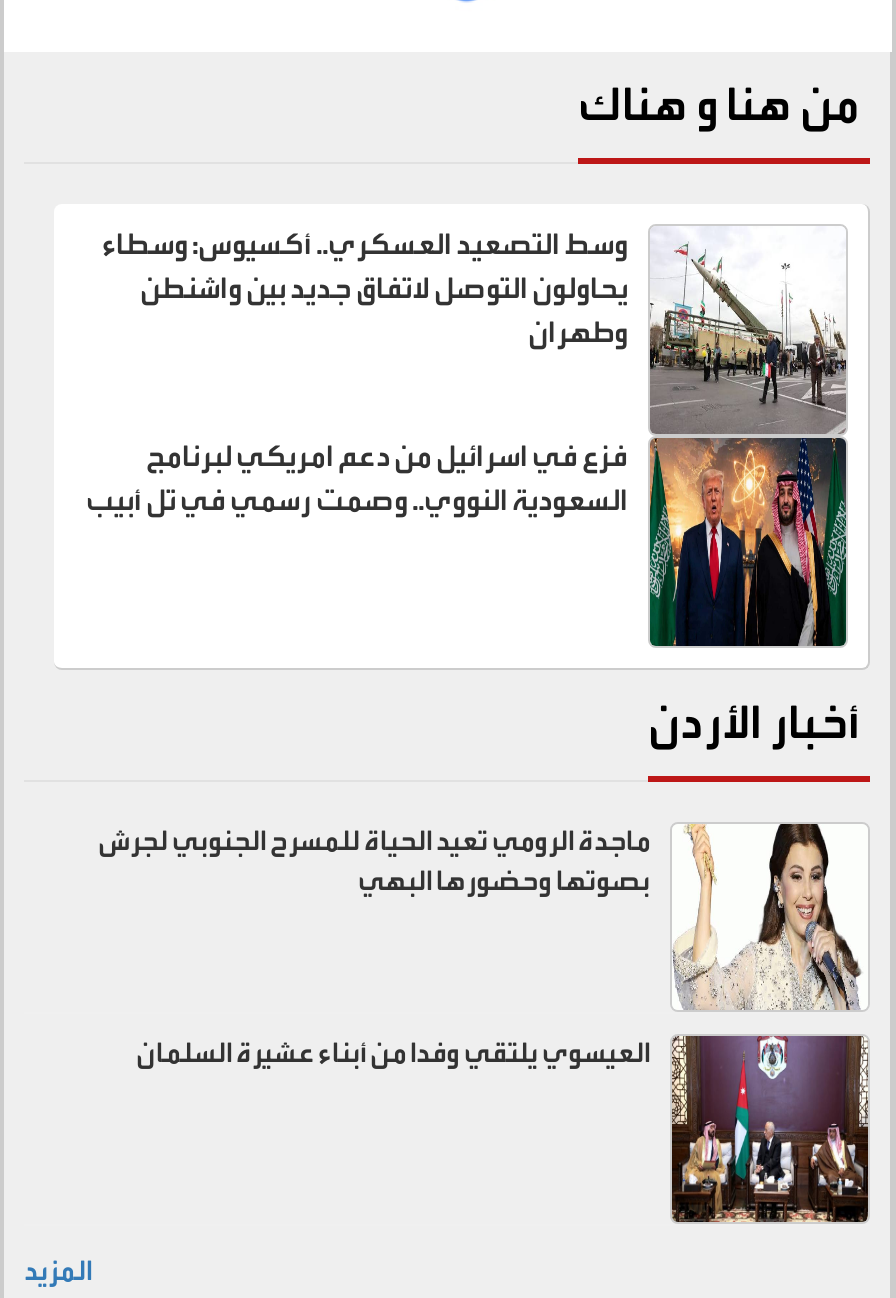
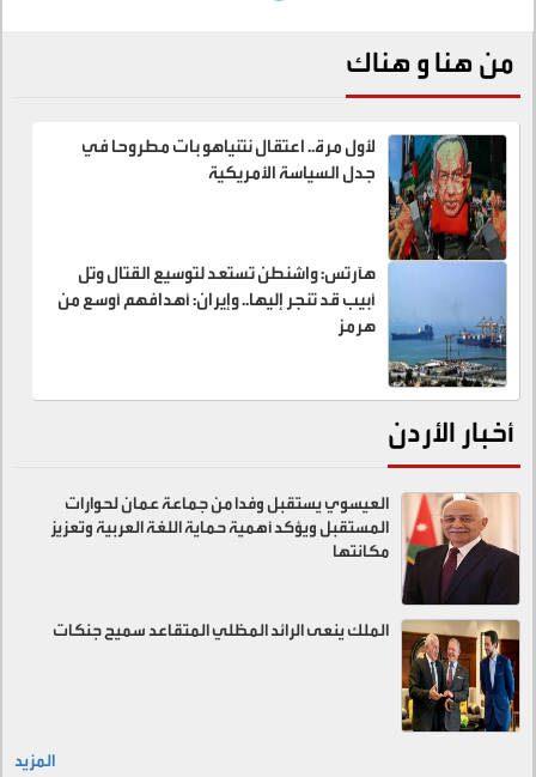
[102,226,848,648] [image] | وسط التصعيد العسكري.. أكسيوس: وسطاء | يحاولون التوصل لاتفاق جديد بين واشنطن | وطهران -> [81,134,507,388] [image] | لأول مرة.. اعتقال نتنياهو بات مطروحا في | جدل السياسة الأمريكية
[86,439,628,521] فزع في اسرائيل من دعم امريكي لبرنامج | السعودية النووي.. وصمت رسمي في تل أبيب -> [57,263,376,338] هآرتس: واشنطن تستعد لتوسيع القتال وتل | أبيب قد تنجر إليها.. وإيران: أهدافهم أوسع من | هرمز
[98,822,868,1010] [image] | ماجدة الرومي تعيد الحياة للمسرح الجنوبي لجرش | بصوتها وحضورها البهي -> [50,492,520,606] [image] | العيسوي يستقبل وفدا من جماعة عمان لحوارات | المستقبل ويؤكد أهمية حماية اللغة العربية وتعزيز | مكانتها
[136,1035,870,1224] [image] | العيسوي يلتقي وفدا من أبناء عشيرة السلمان -> [53,619,520,733] [image] | الملك ينعى الرائد المظلي المتقاعد سميح جنكات

